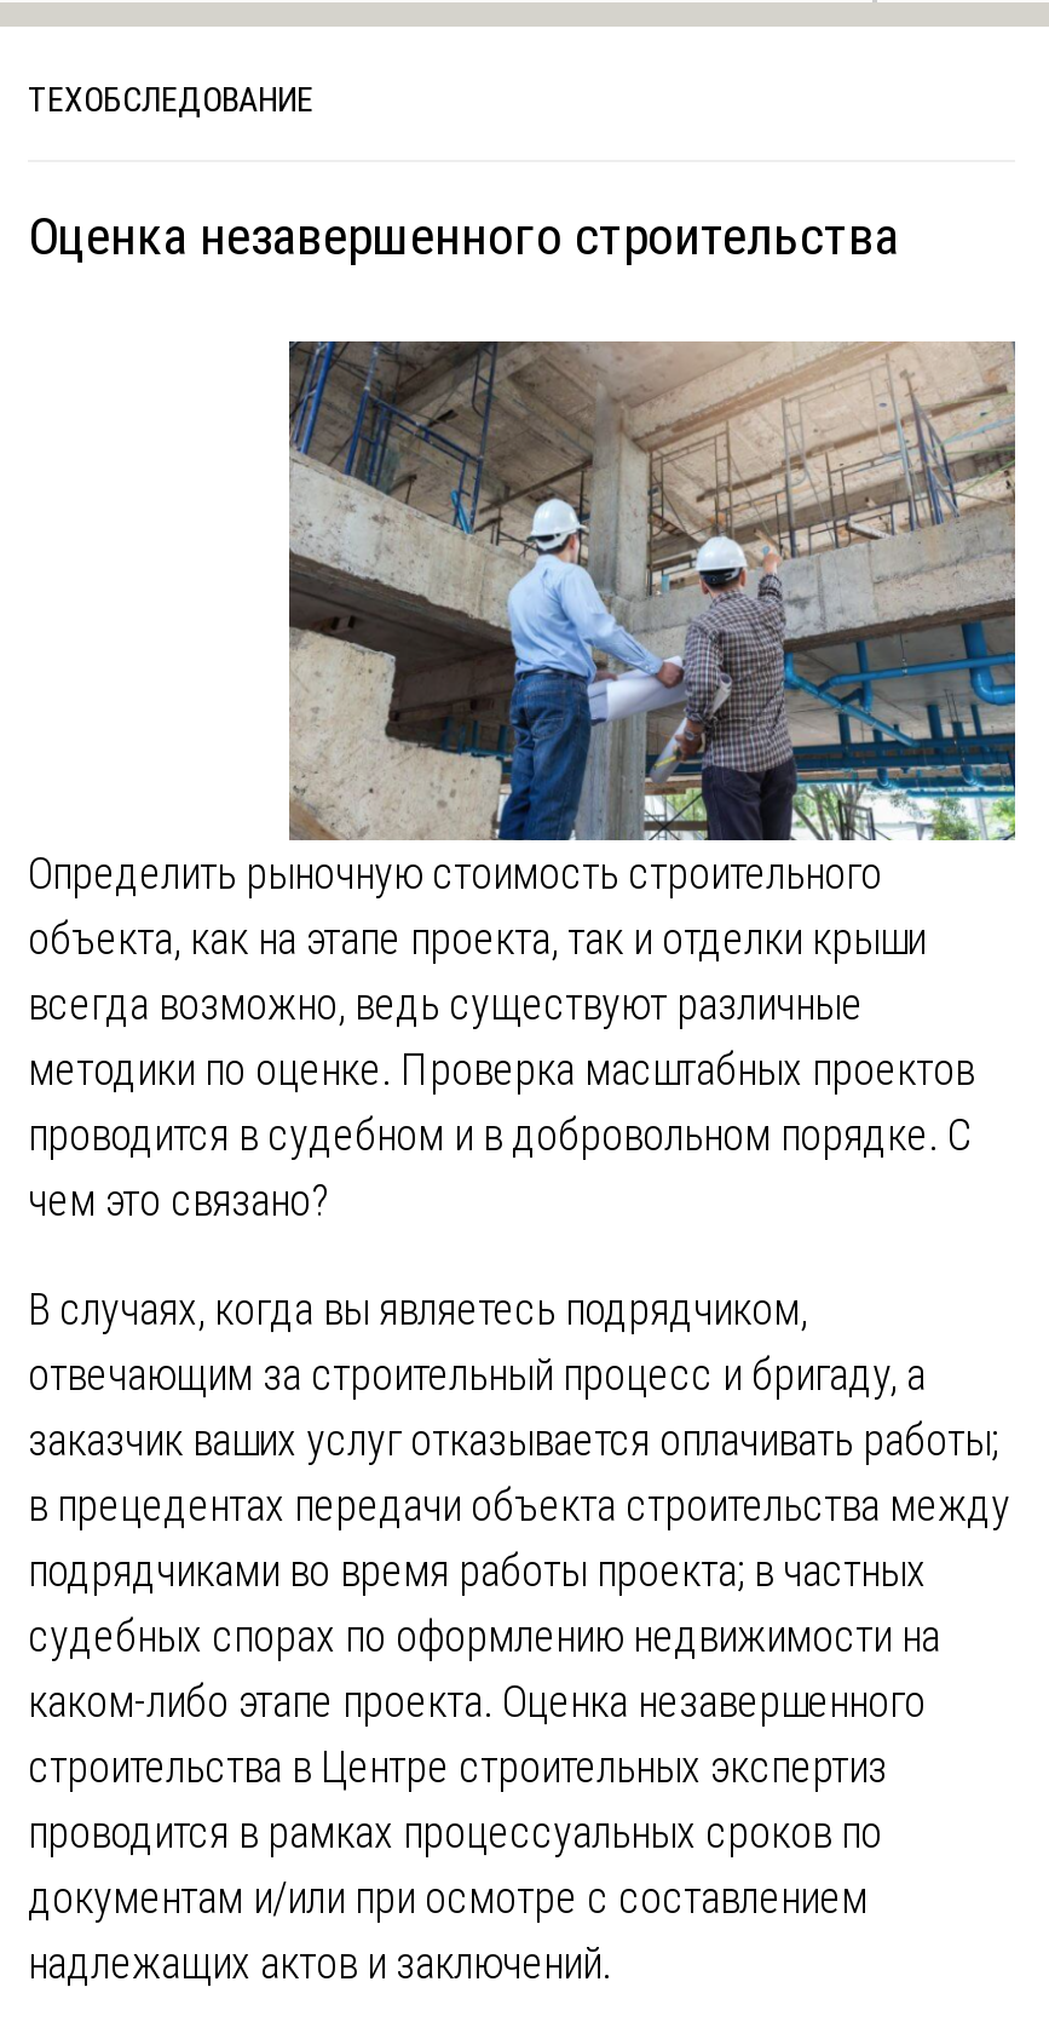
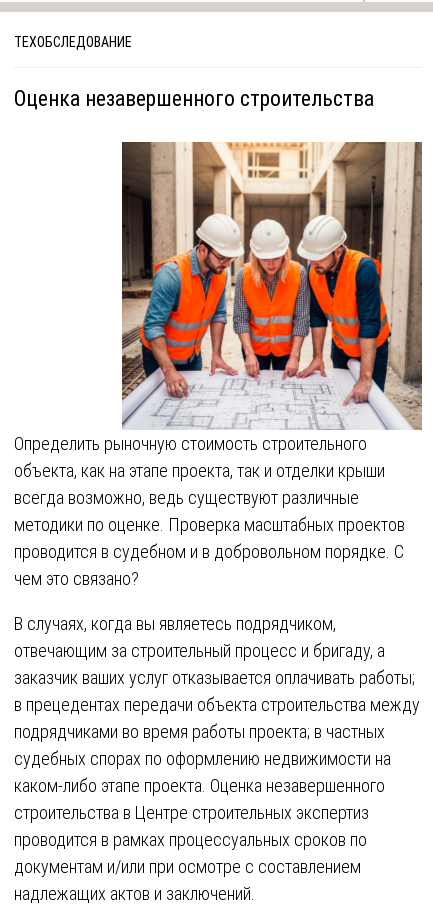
[289,339,1018,843] [image] -> [122,141,423,430] [image]

